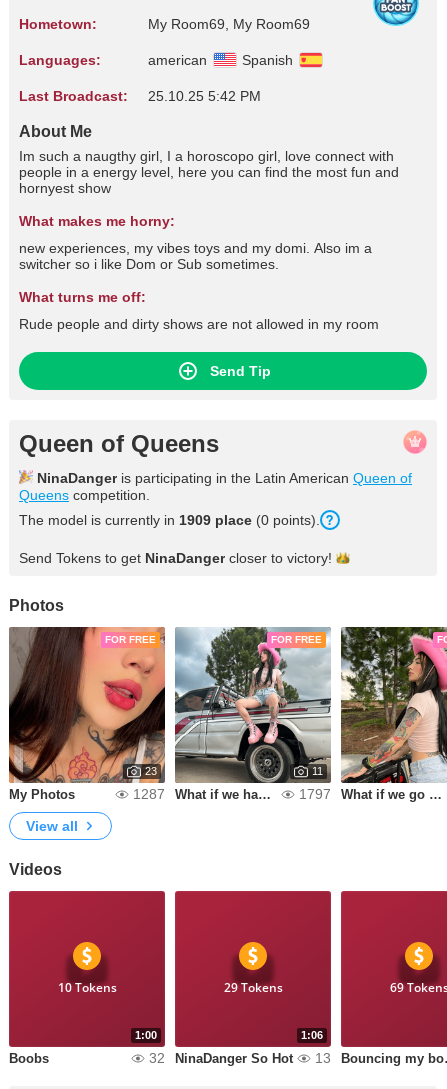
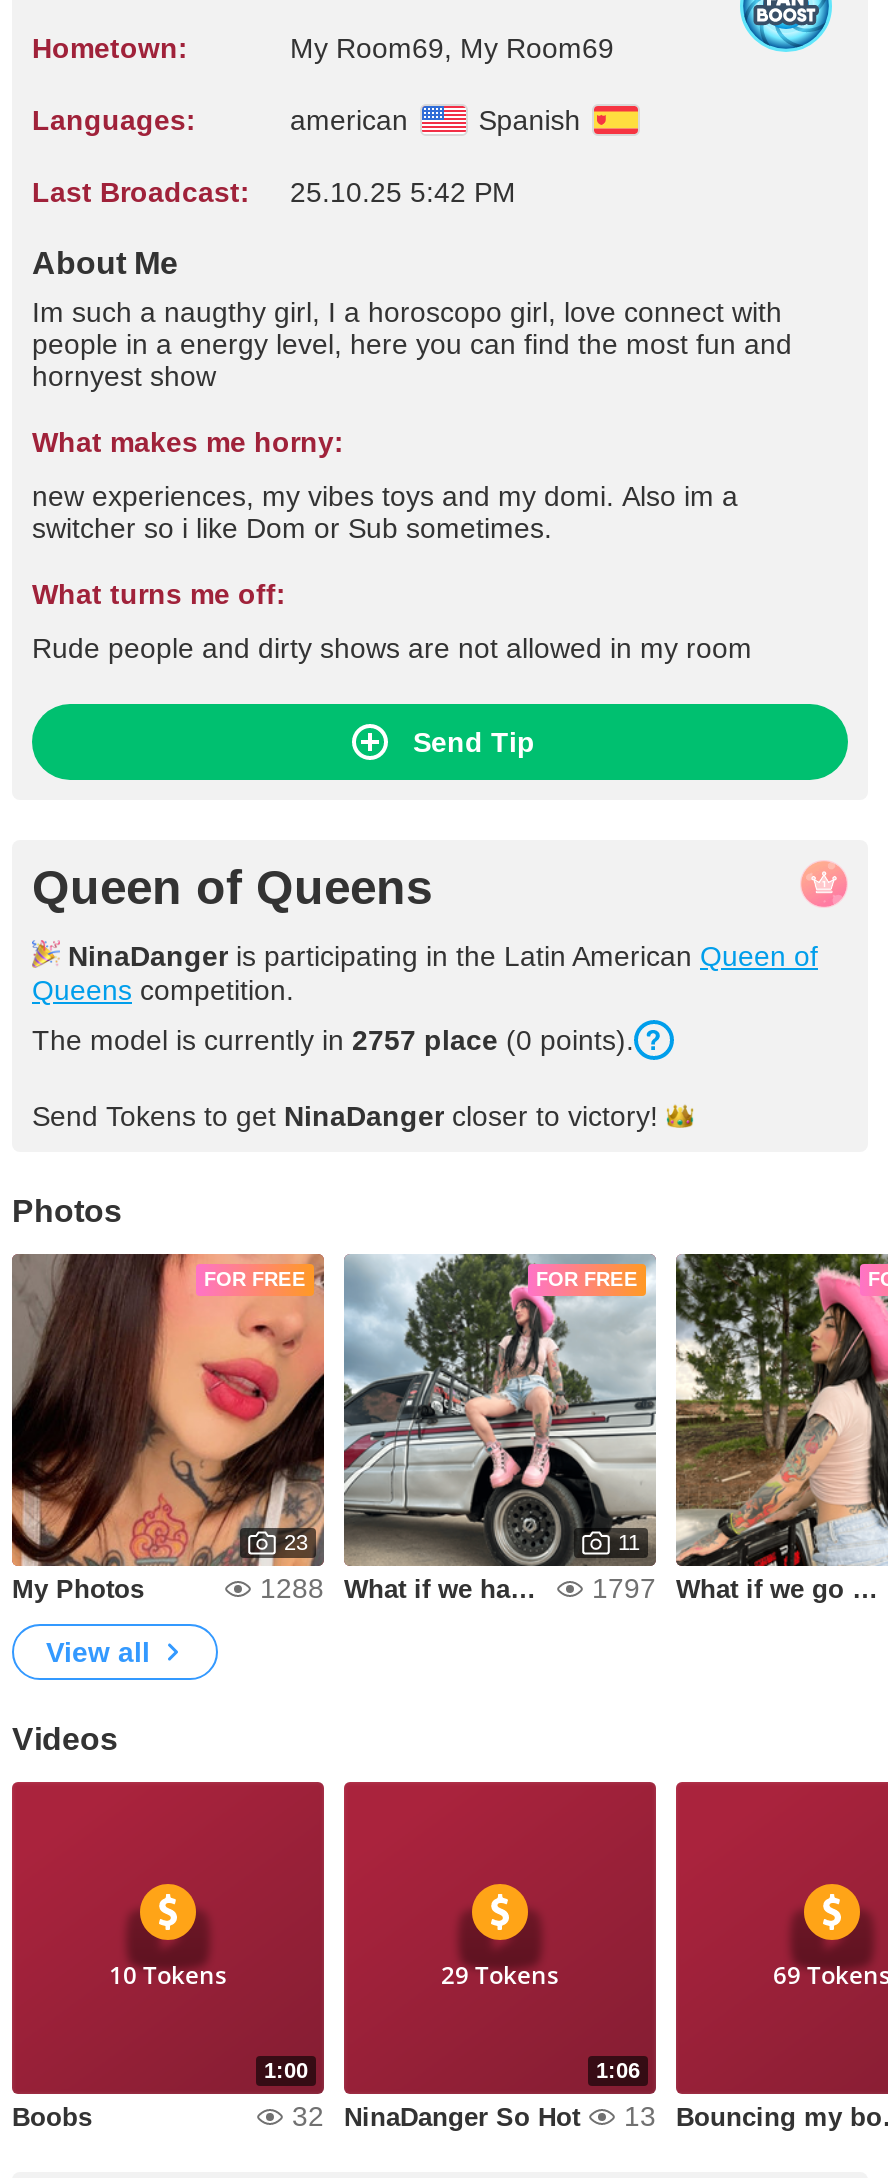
[19,512,320,528] The model is currently in 1909 place (0 points). -> [32,1024,634,1056] The model is currently in 2757 place (0 points).
[133,786,165,802] 1287 -> [260,1572,324,1604] 1288

